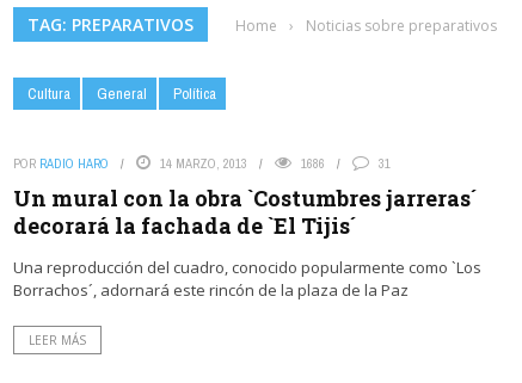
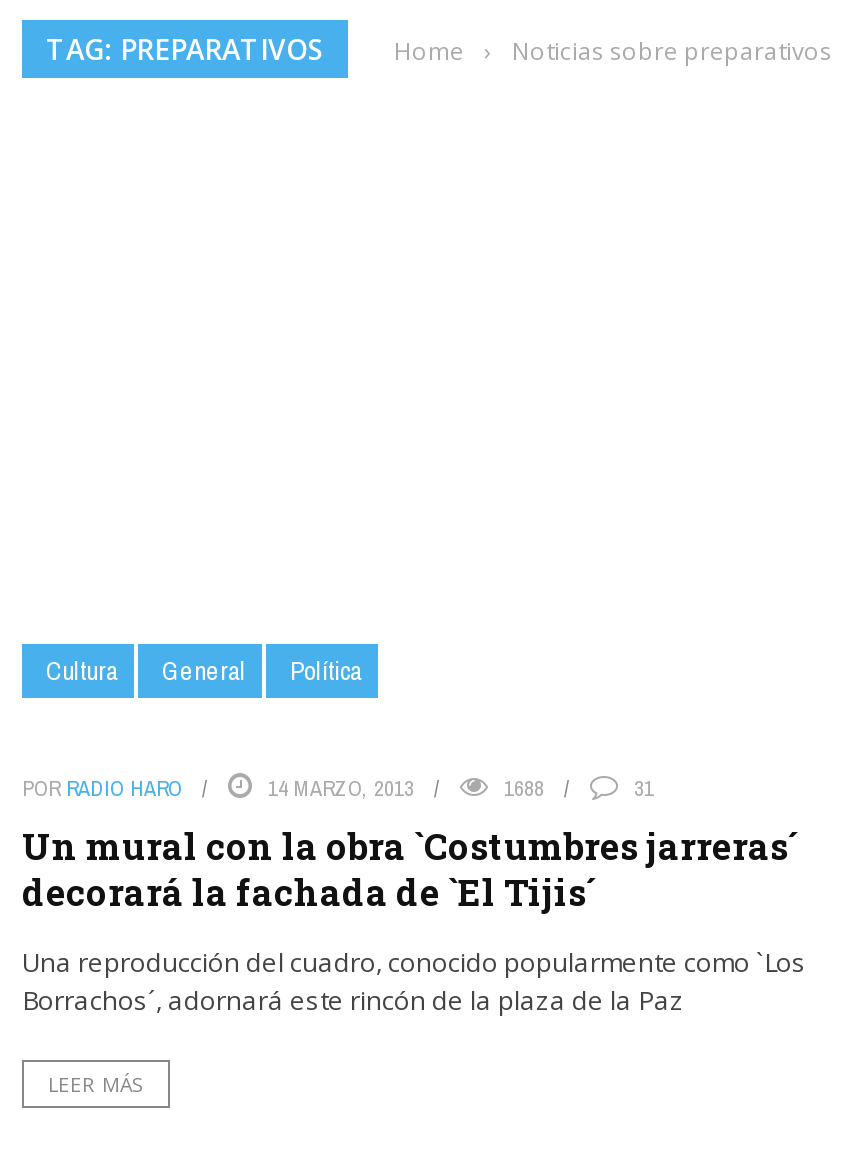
[301,156,325,172] 1686 -> [504,775,544,803] 1688

